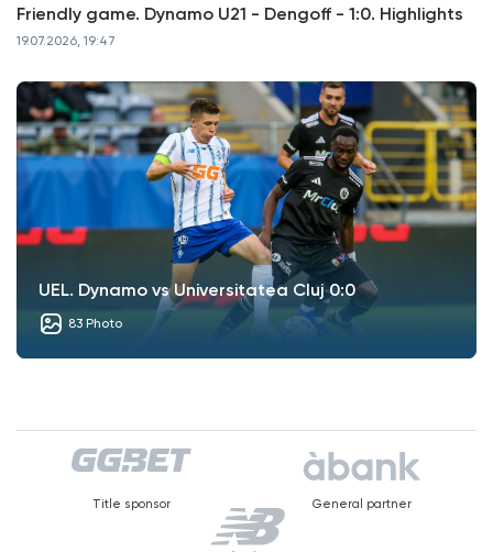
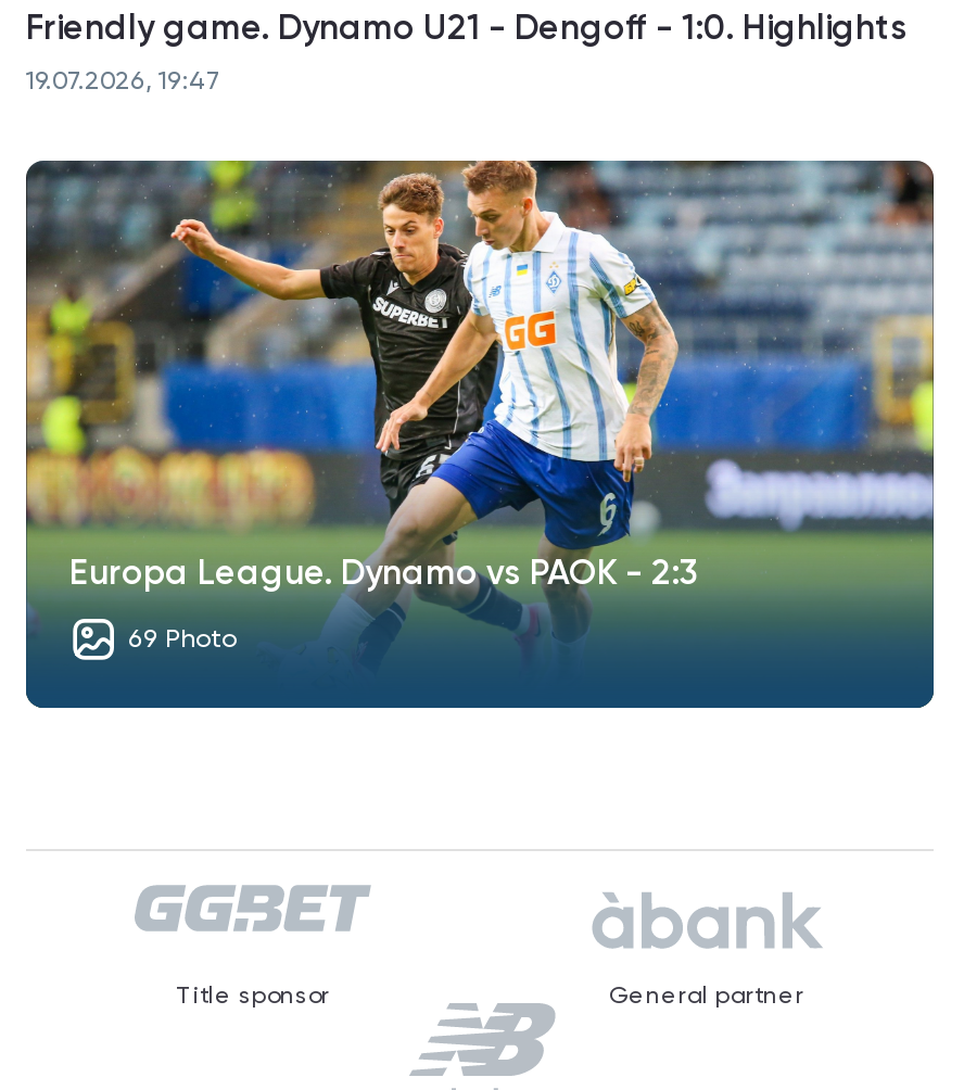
[15,80,478,319] [image] | UEL. Dynamo vs Universitatea Cluj 0:0 -> [24,159,936,634] [image] | Europa League. Dynamo vs PAOK - 2:3
[68,316,122,331] 83 Photo -> [128,623,237,654] 69 Photo

